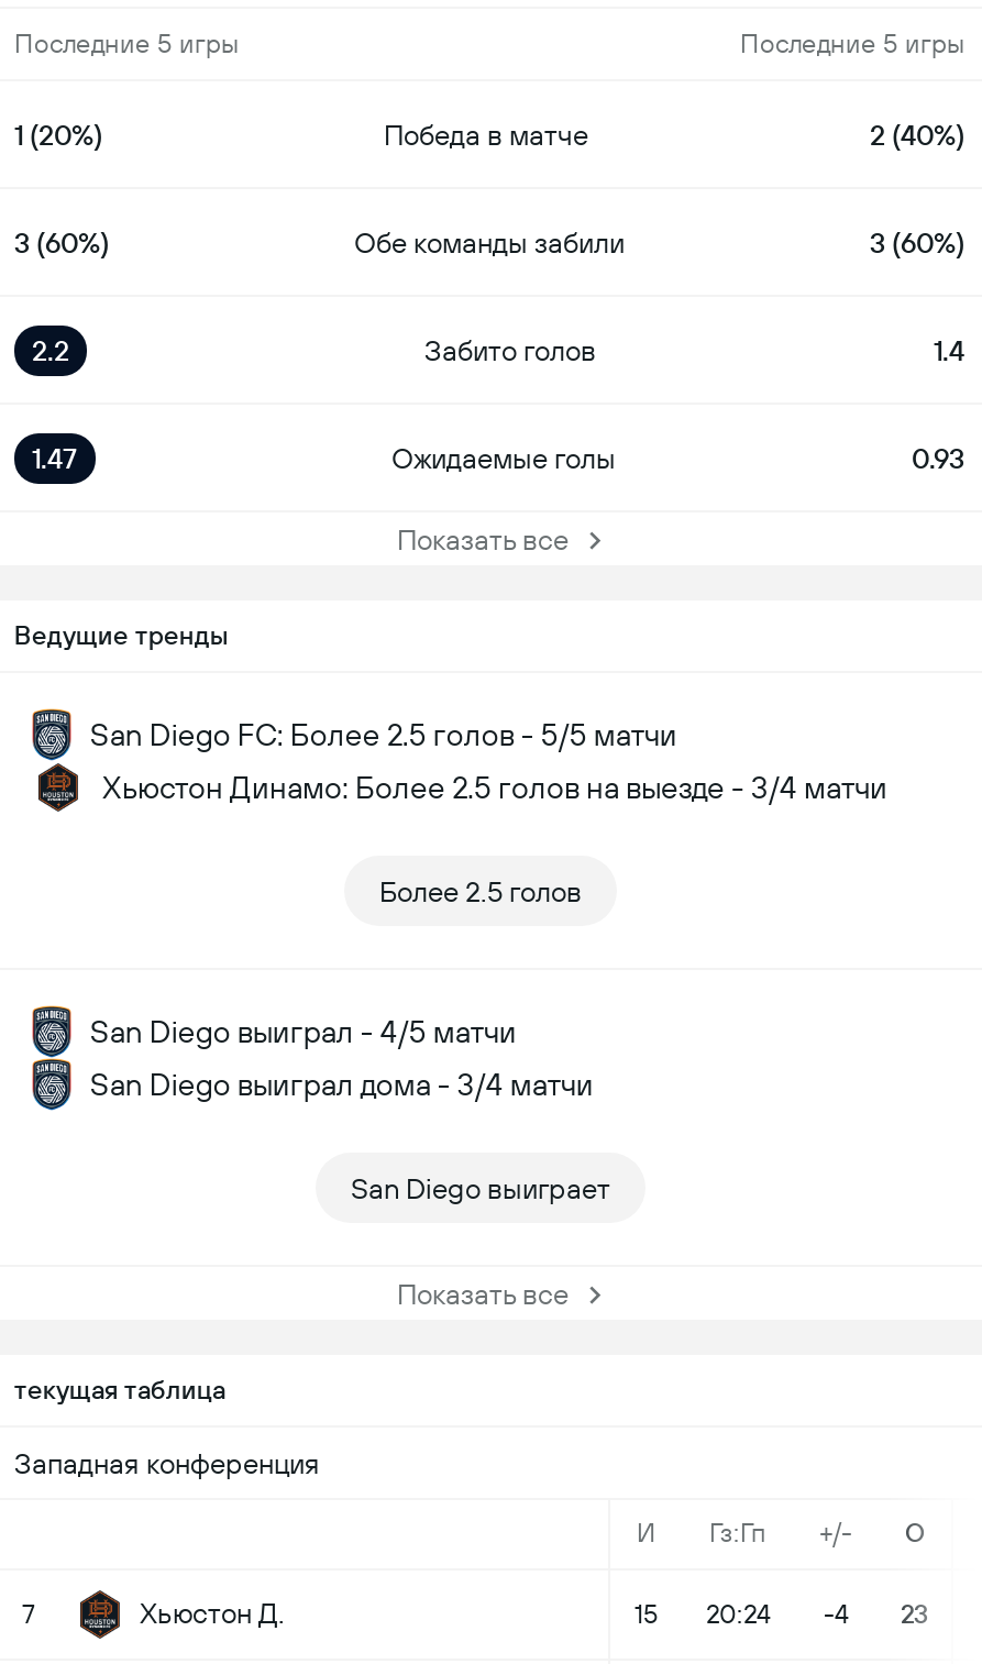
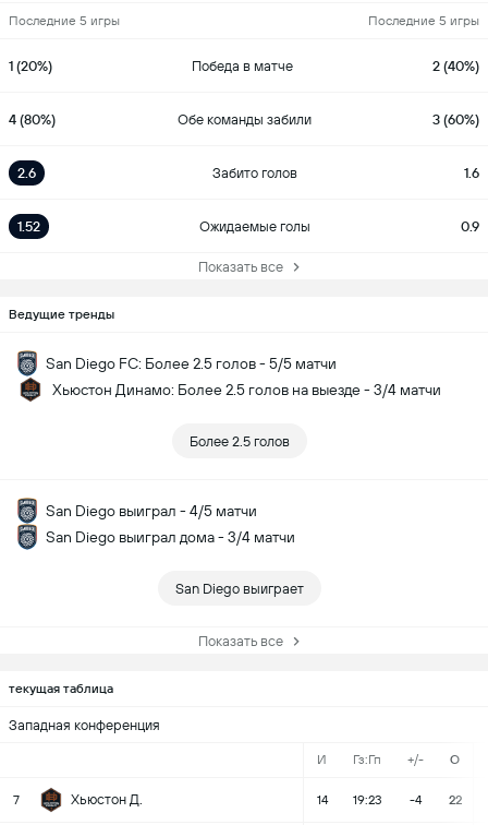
[14,225,109,258] 3 (60%) -> [9,111,56,127] 4 (80%)
[32,333,69,366] 2.2 -> [17,164,36,181] 2.6
[934,333,964,366] 1.4 -> [464,164,479,181] 1.6
[32,441,78,474] 1.47 -> [17,218,40,234] 1.52
[912,441,964,474] 0.93 -> [461,218,479,234] 0.9
[635,1599,659,1630] 15 -> [316,792,327,808] 14
[706,1599,770,1630] 20:24 -> [352,792,382,808] 19:23
[901,1599,929,1630] 23 -> [448,792,461,808] 22

